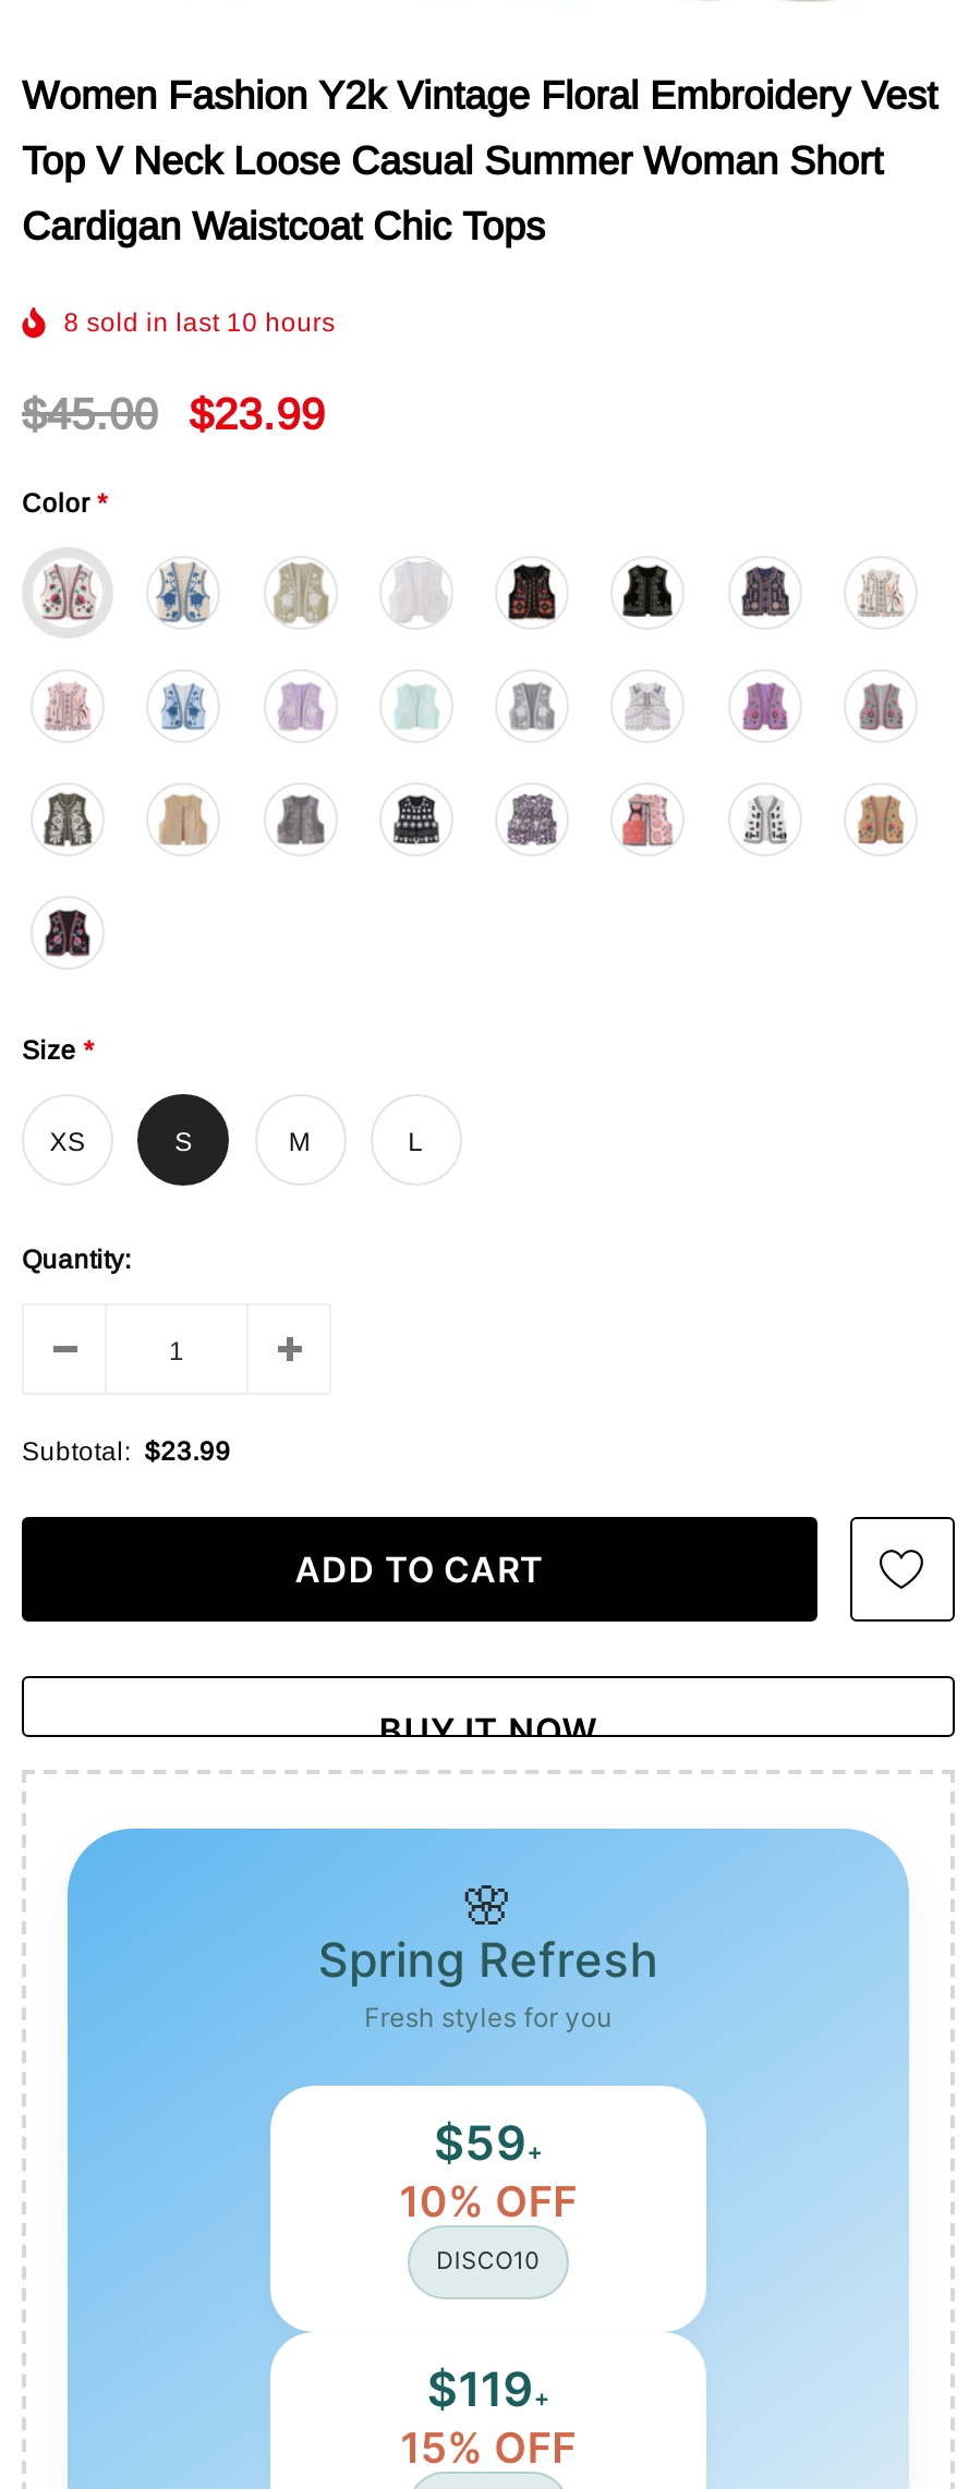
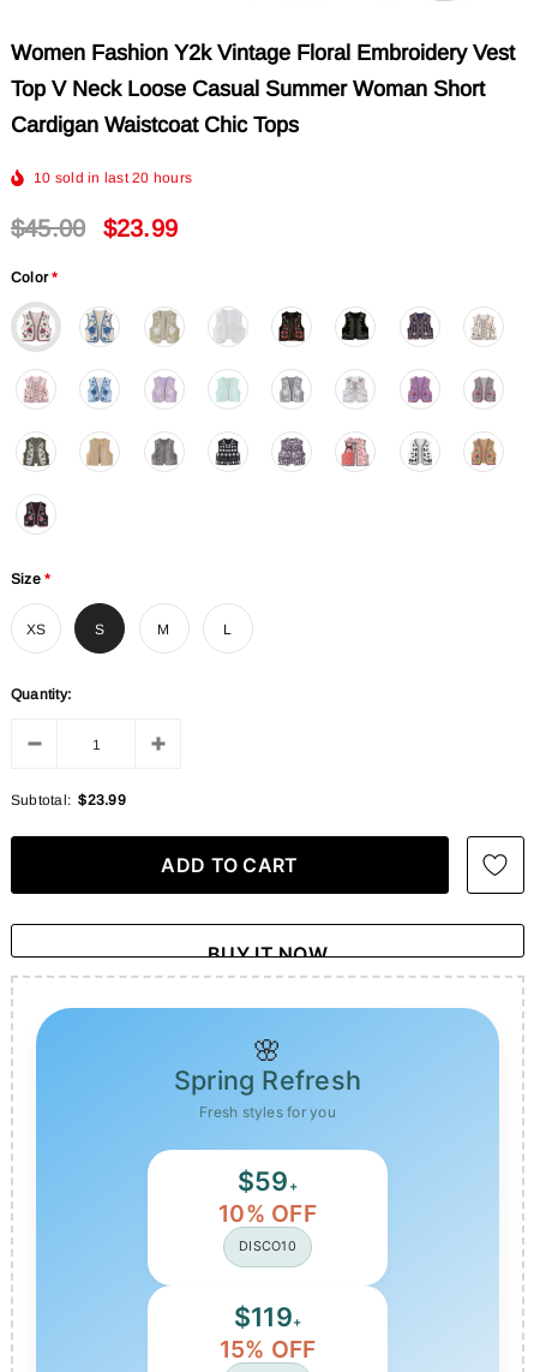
[64,307,335,337] 8 sold in last 10 hours -> [34,169,192,186] 10 sold in last 20 hours

